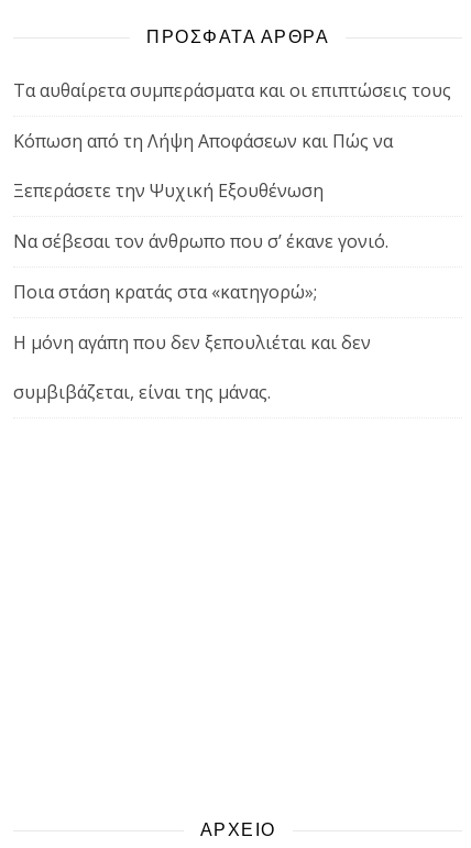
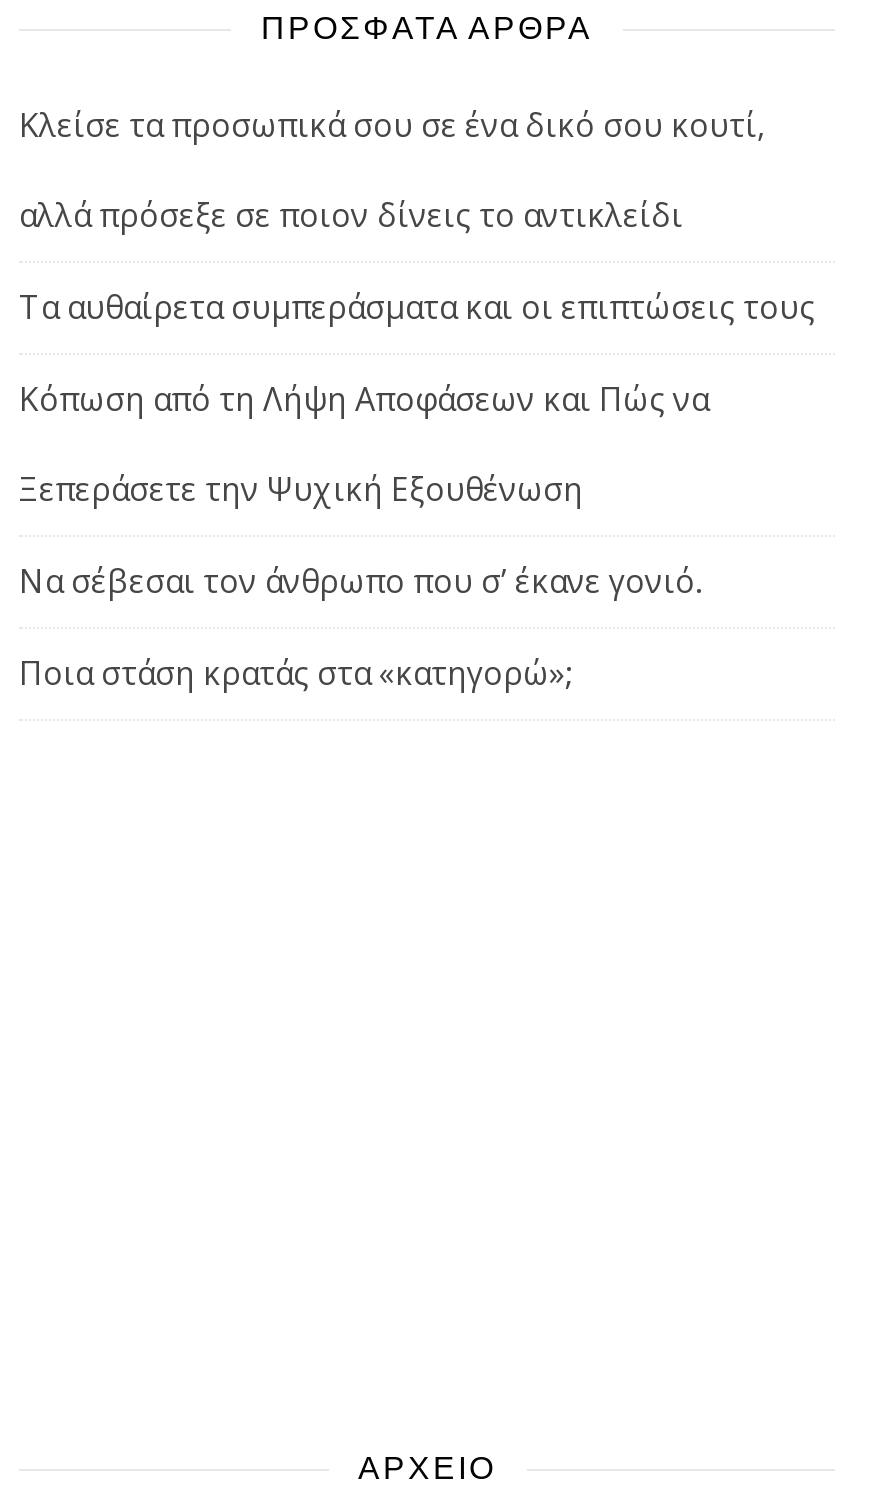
none -> [19,103,765,237] Κλείσε τα προσωπικά σου σε ένα δικό σου κουτί, | αλλά πρόσεξε σε ποιον δίνεις το αντικλείδι
moved [13,78,451,304] -> [19,285,815,695]: Τα αυθαίρετα συμπεράσματα και οι επιπτώσεις τους | Κόπωση από τη Λήψη Αποφάσεων και Πώς να | Ξεπεράσετε την Ψυχική Εξουθένωση | Να σέβεσαι τον άνθρωπο που σ’ έκανε γονιό. | Ποια στάση κρατάς στα «κατηγορώ»;
[13,330,371,404] Η μόνη αγάπη που δεν ξεπουλιέται και δεν | συμβιβάζεται, είναι της μάνας. -> none

